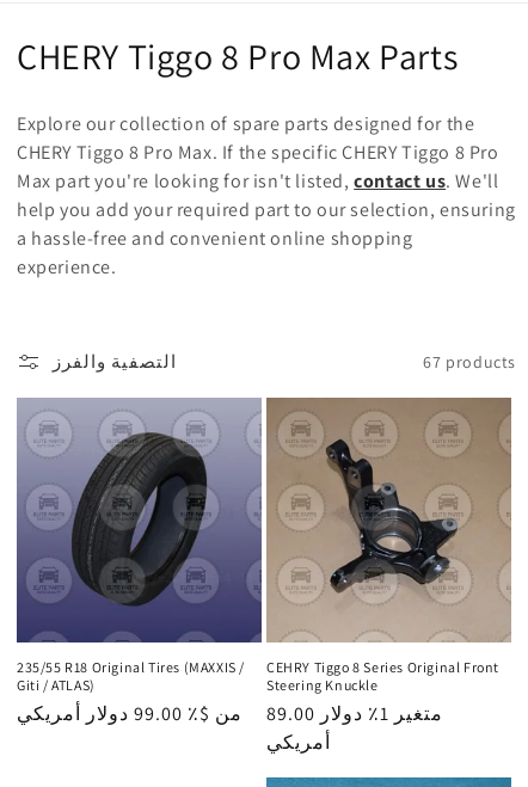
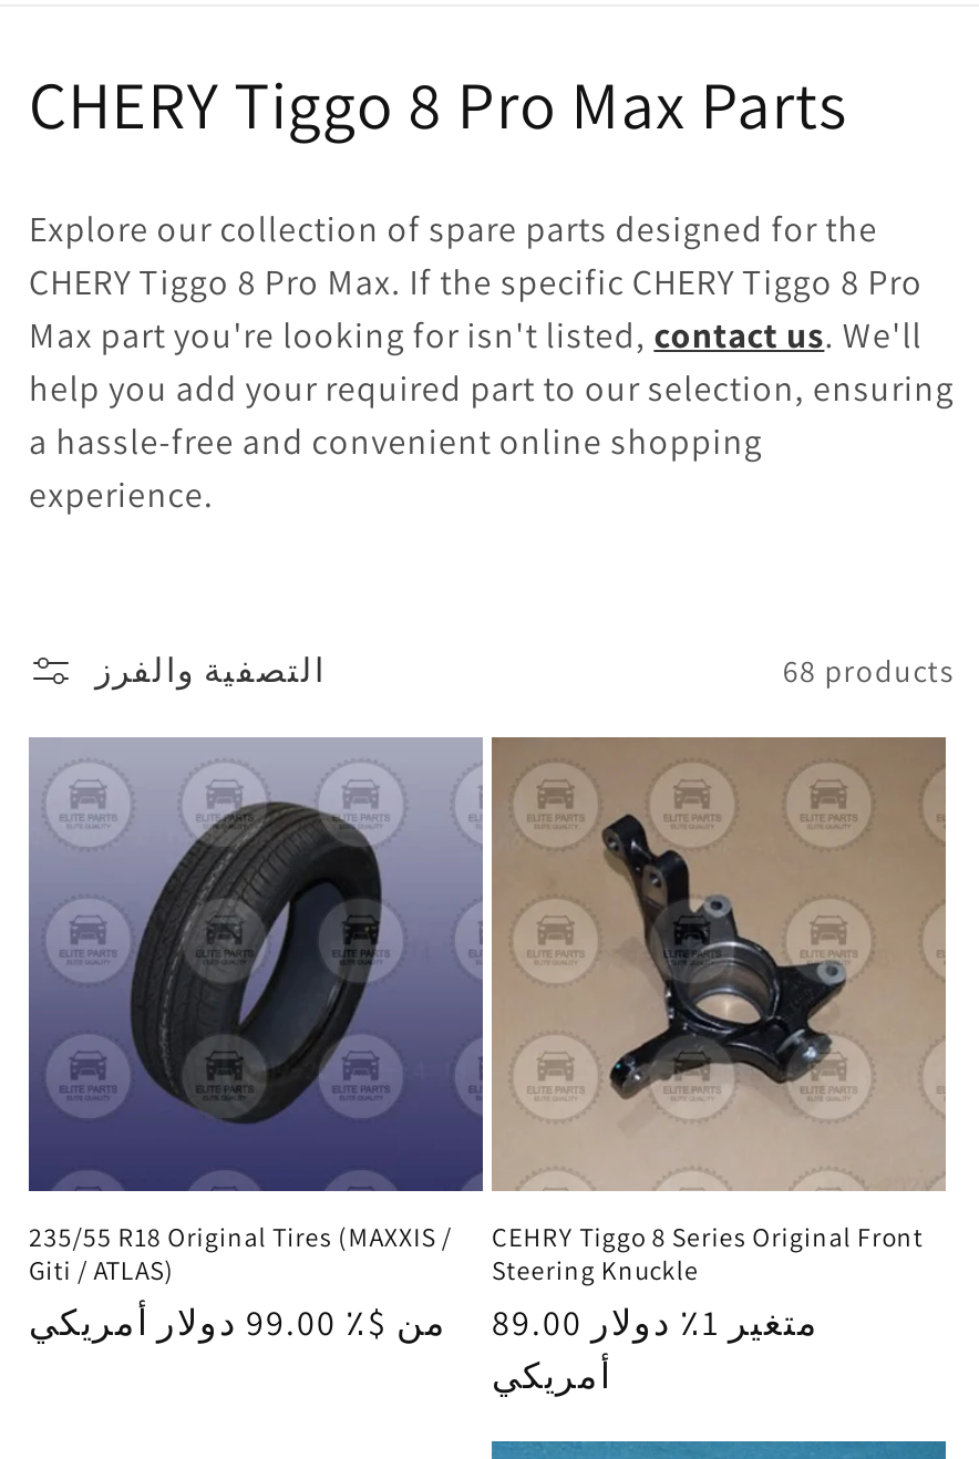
[423,351,516,372] 67 products -> [783,650,955,690] 68 products

